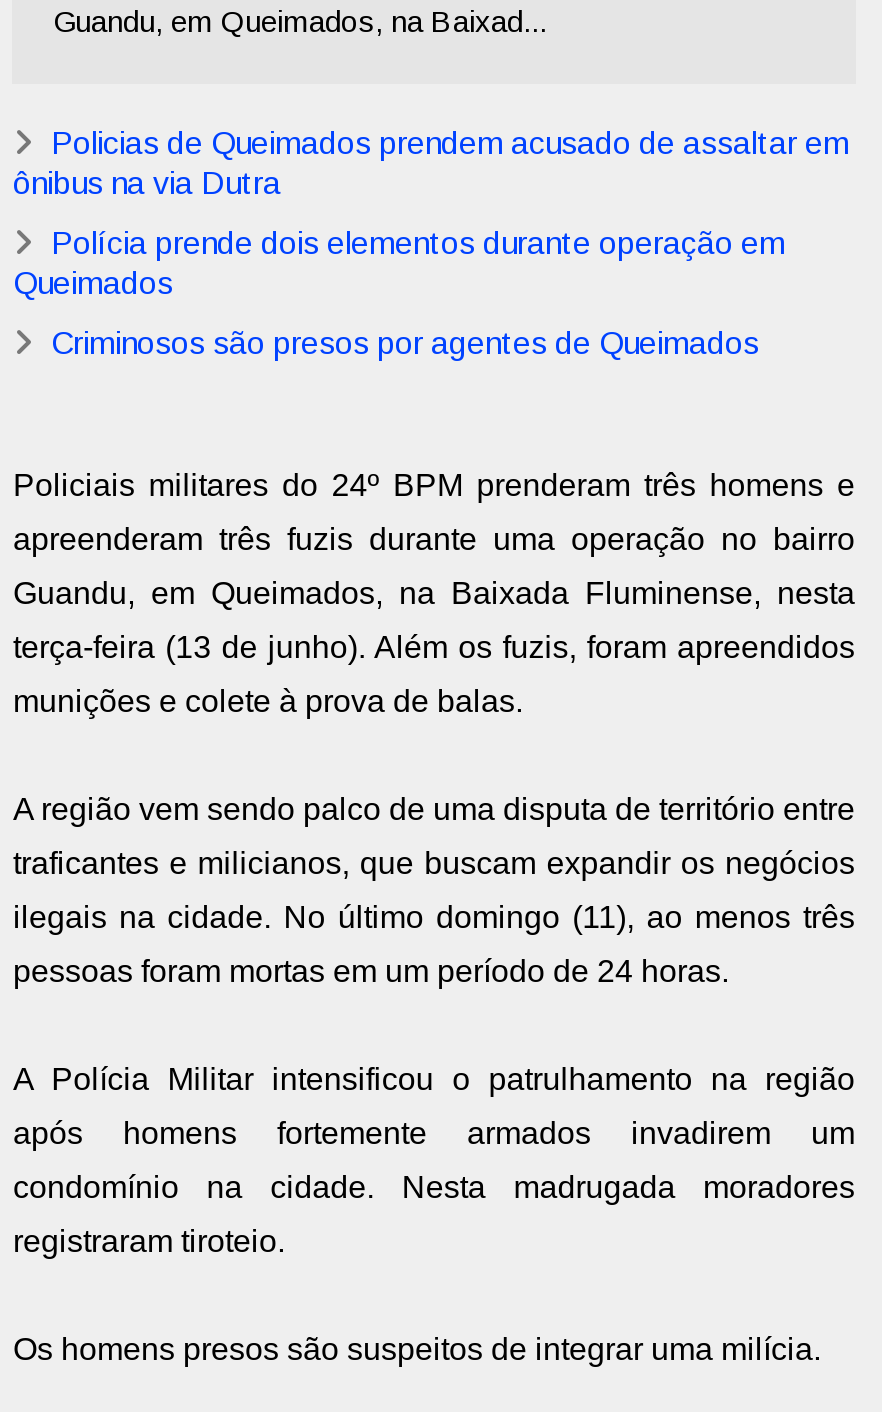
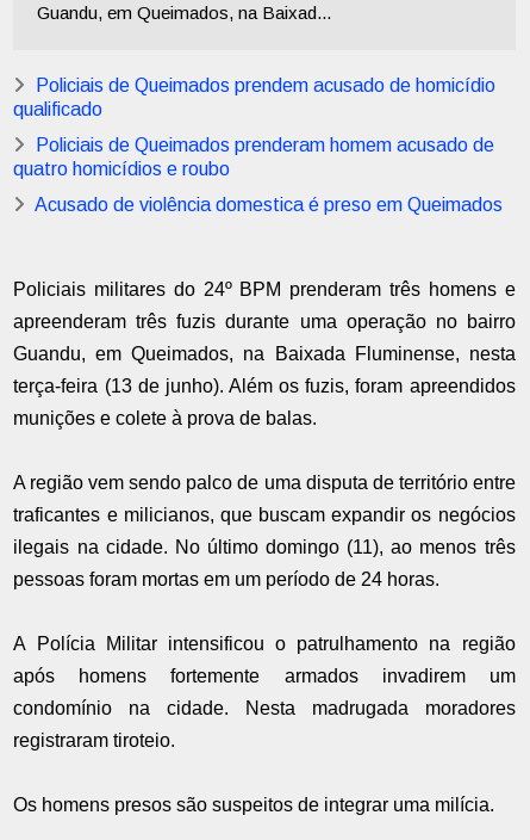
[13,127,849,201] Policias de Queimados prendem acusado de assaltar em | ônibus na via Dutra -> [14,76,496,120] Policiais de Queimados prendem acusado de homicídio | qualificado
[13,227,785,301] Polícia prende dois elementos durante operação em | Queimados -> [14,135,495,179] Policiais de Queimados prenderam homem acusado de | quatro homicídios e roubo
[51,327,759,361] Criminosos são presos por agentes de Queimados -> [35,195,503,215] Acusado de violência domestica é preso em Queimados

